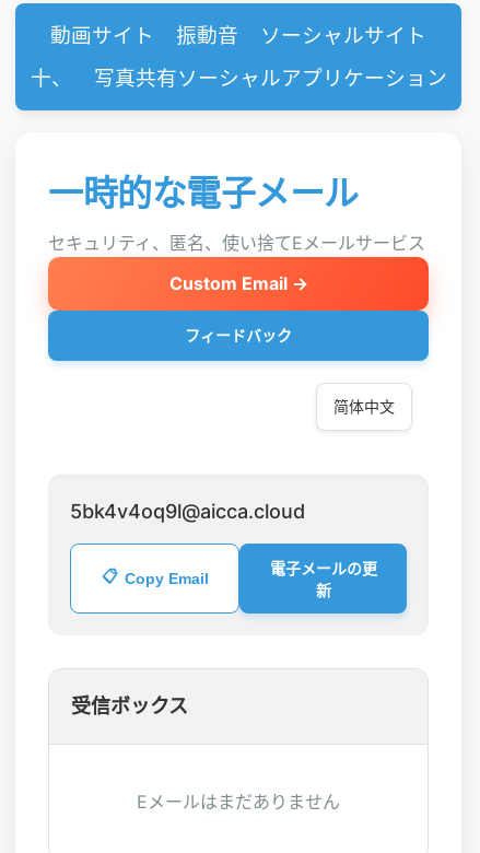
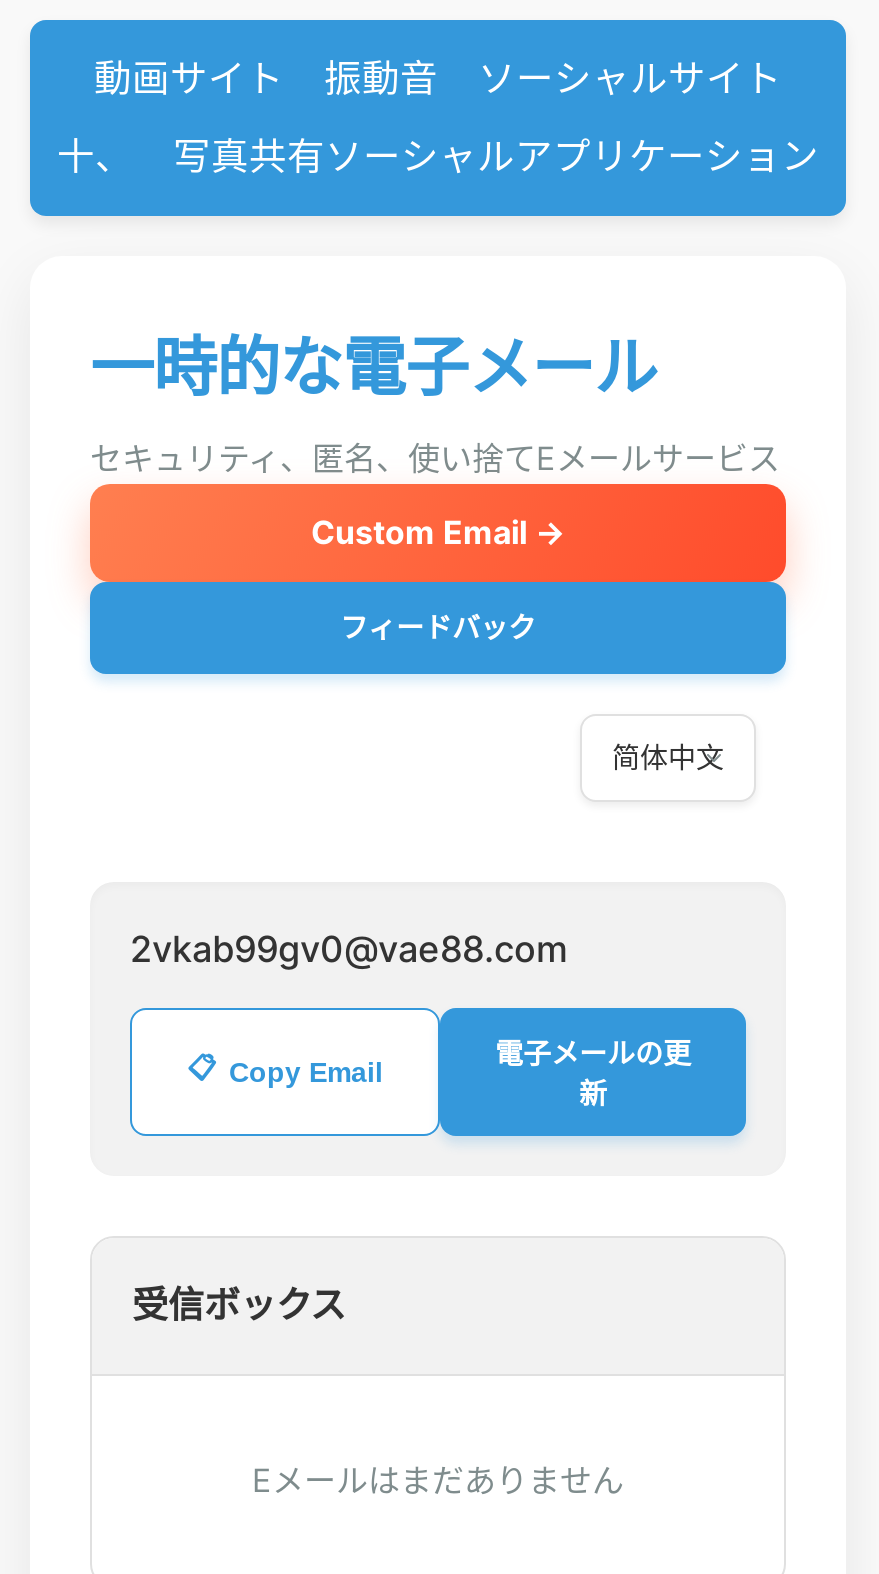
[70,500,305,523] 5bk4v4oq9l@aicca.cloud -> [130,928,568,970] 2vkab99gv0@vae88.com

